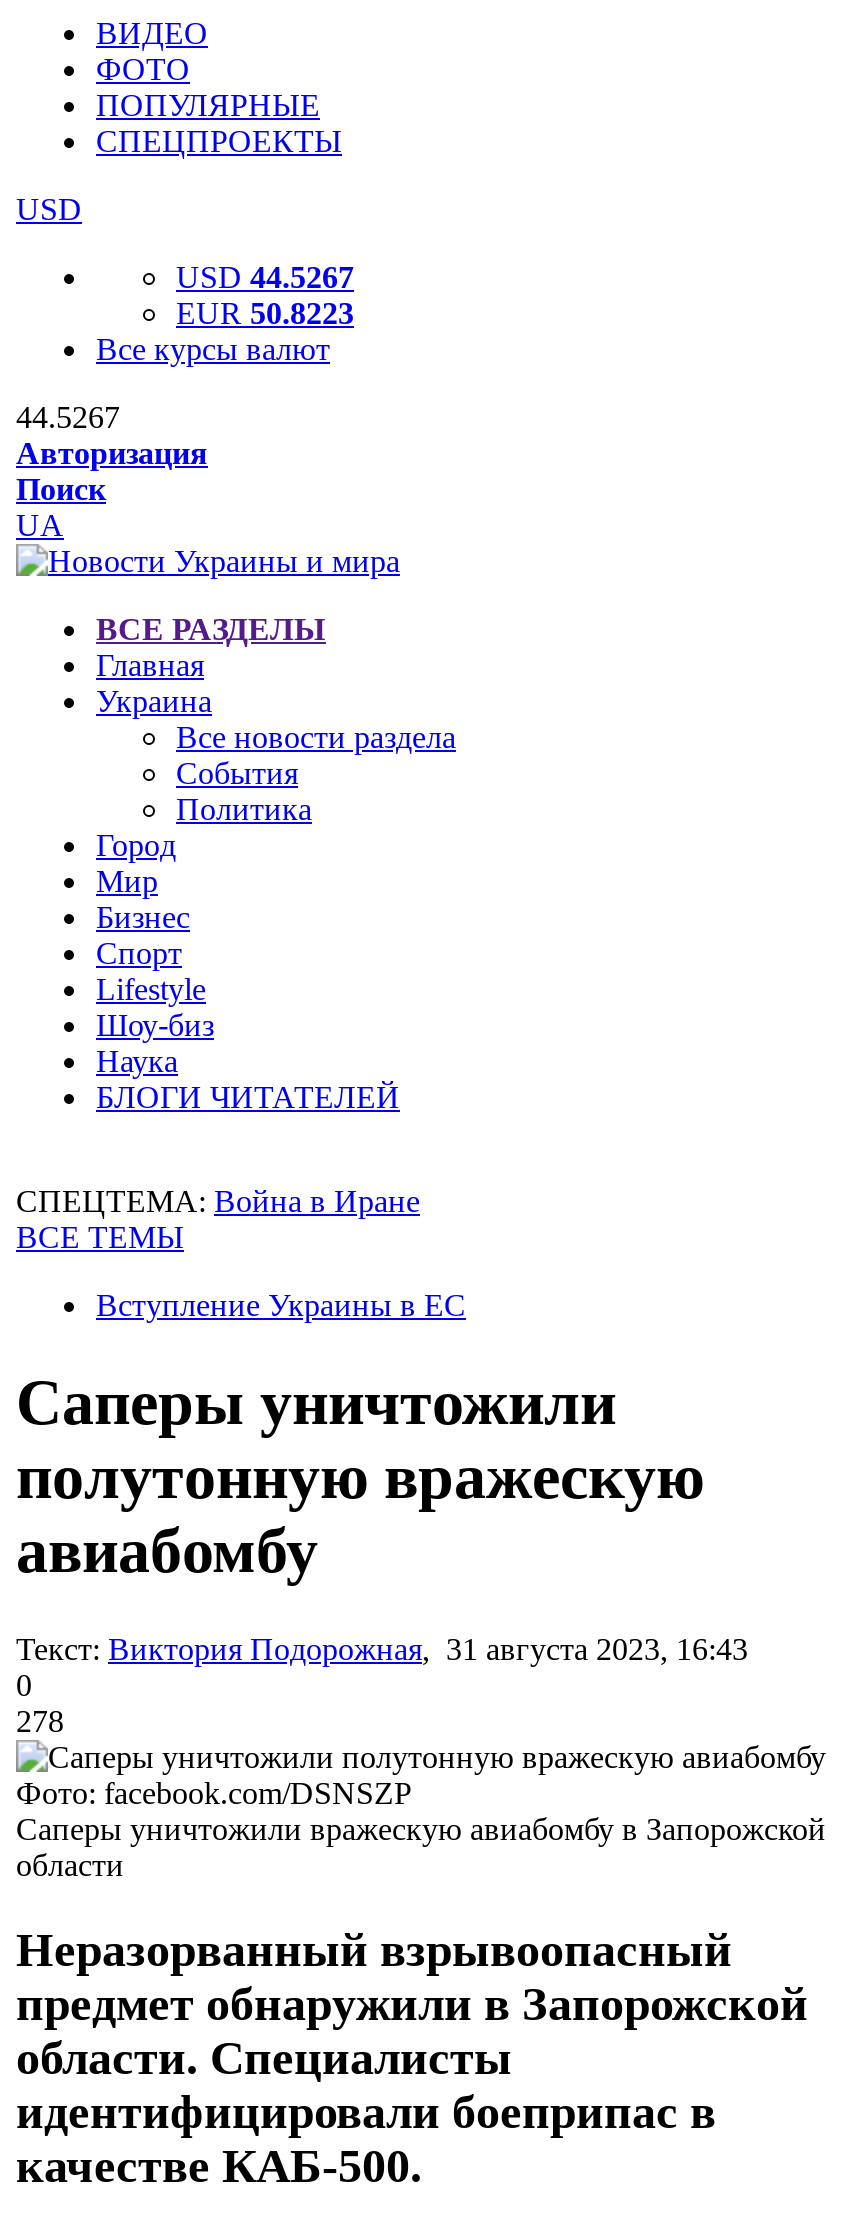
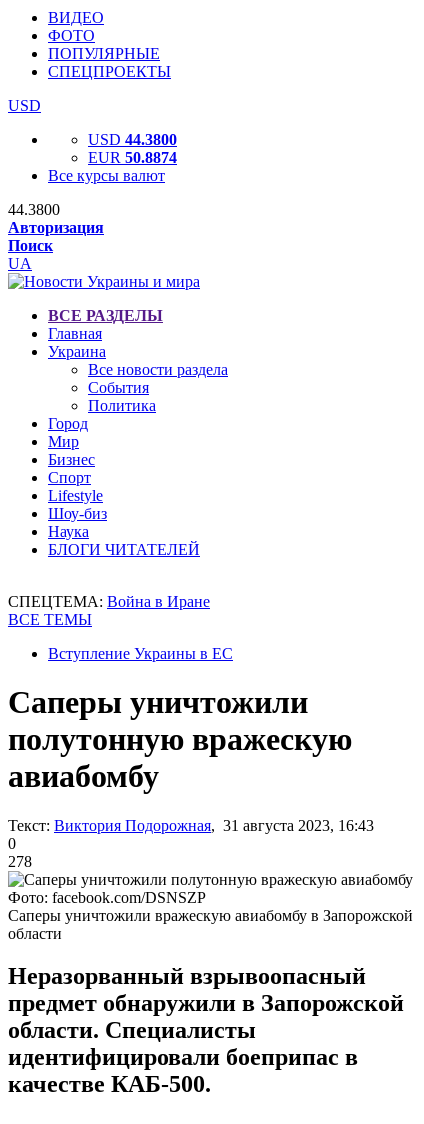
[176,260,354,294] USD 44.5267 -> [88,131,177,148] USD 44.3800
[176,296,354,330] EUR 50.8223 -> [88,149,177,166] EUR 50.8874
[16,400,120,434] 44.5267 -> [8,201,60,218] 44.3800

